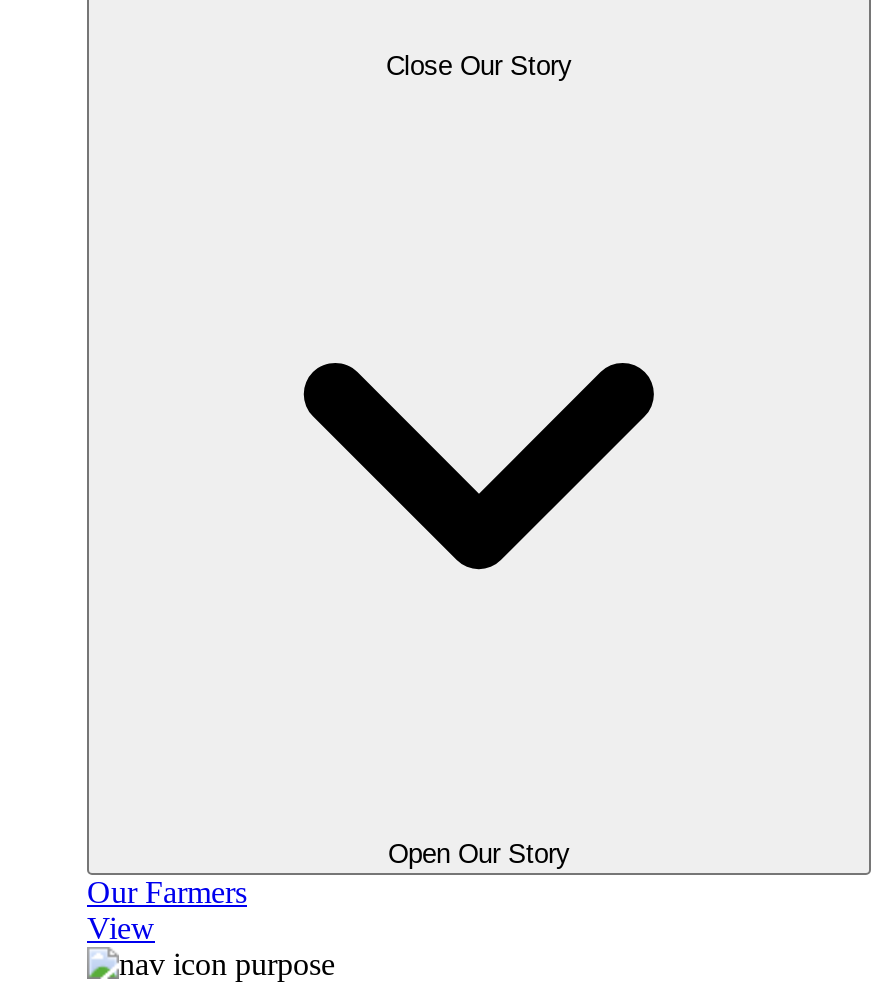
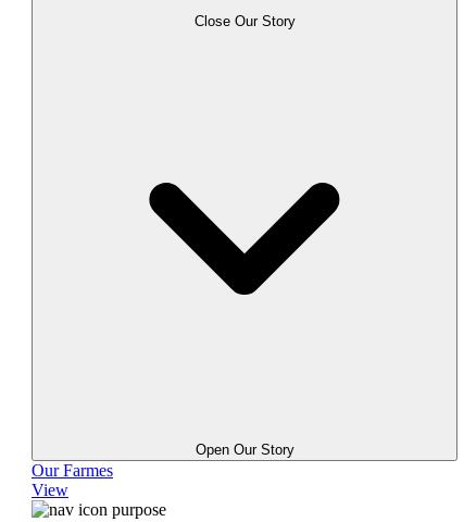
[87,875,247,909] Our Farmers -> [32,461,113,480] Our Farmes

